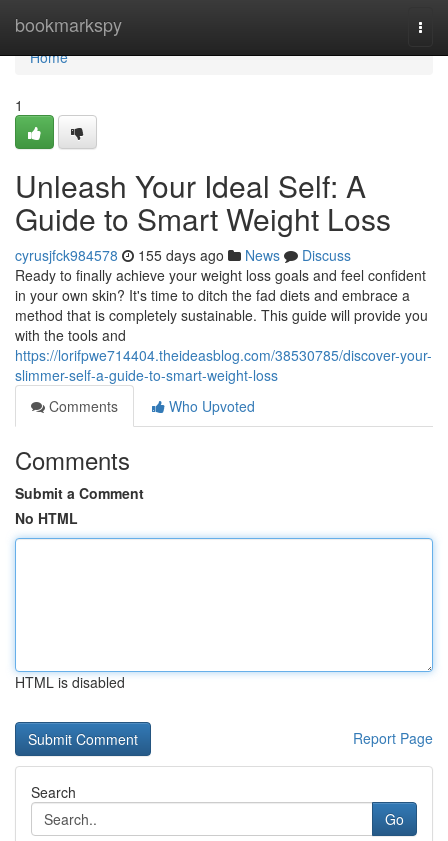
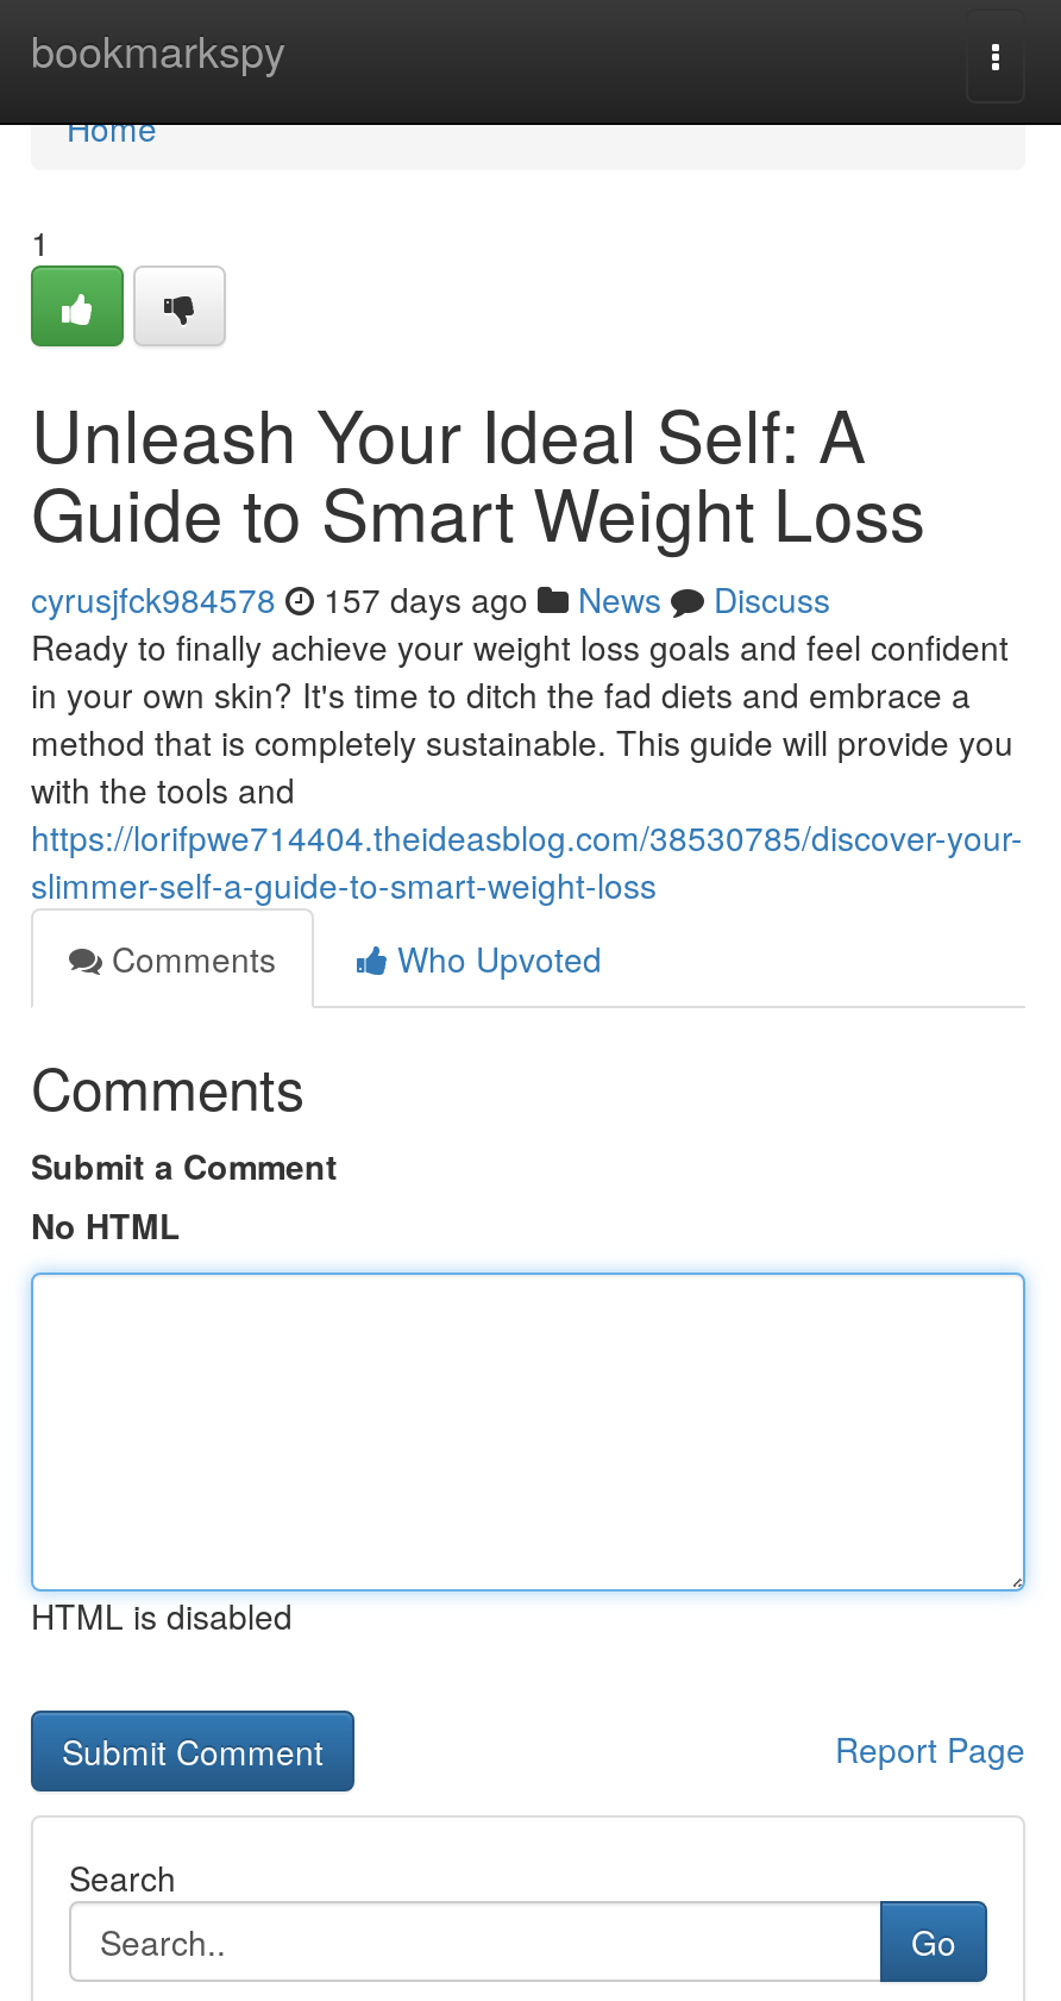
[15,245,351,265] cyrusjfck984578 155 days ago News Discuss -> [31,575,830,623] cyrusjfck984578 157 days ago News Discuss

